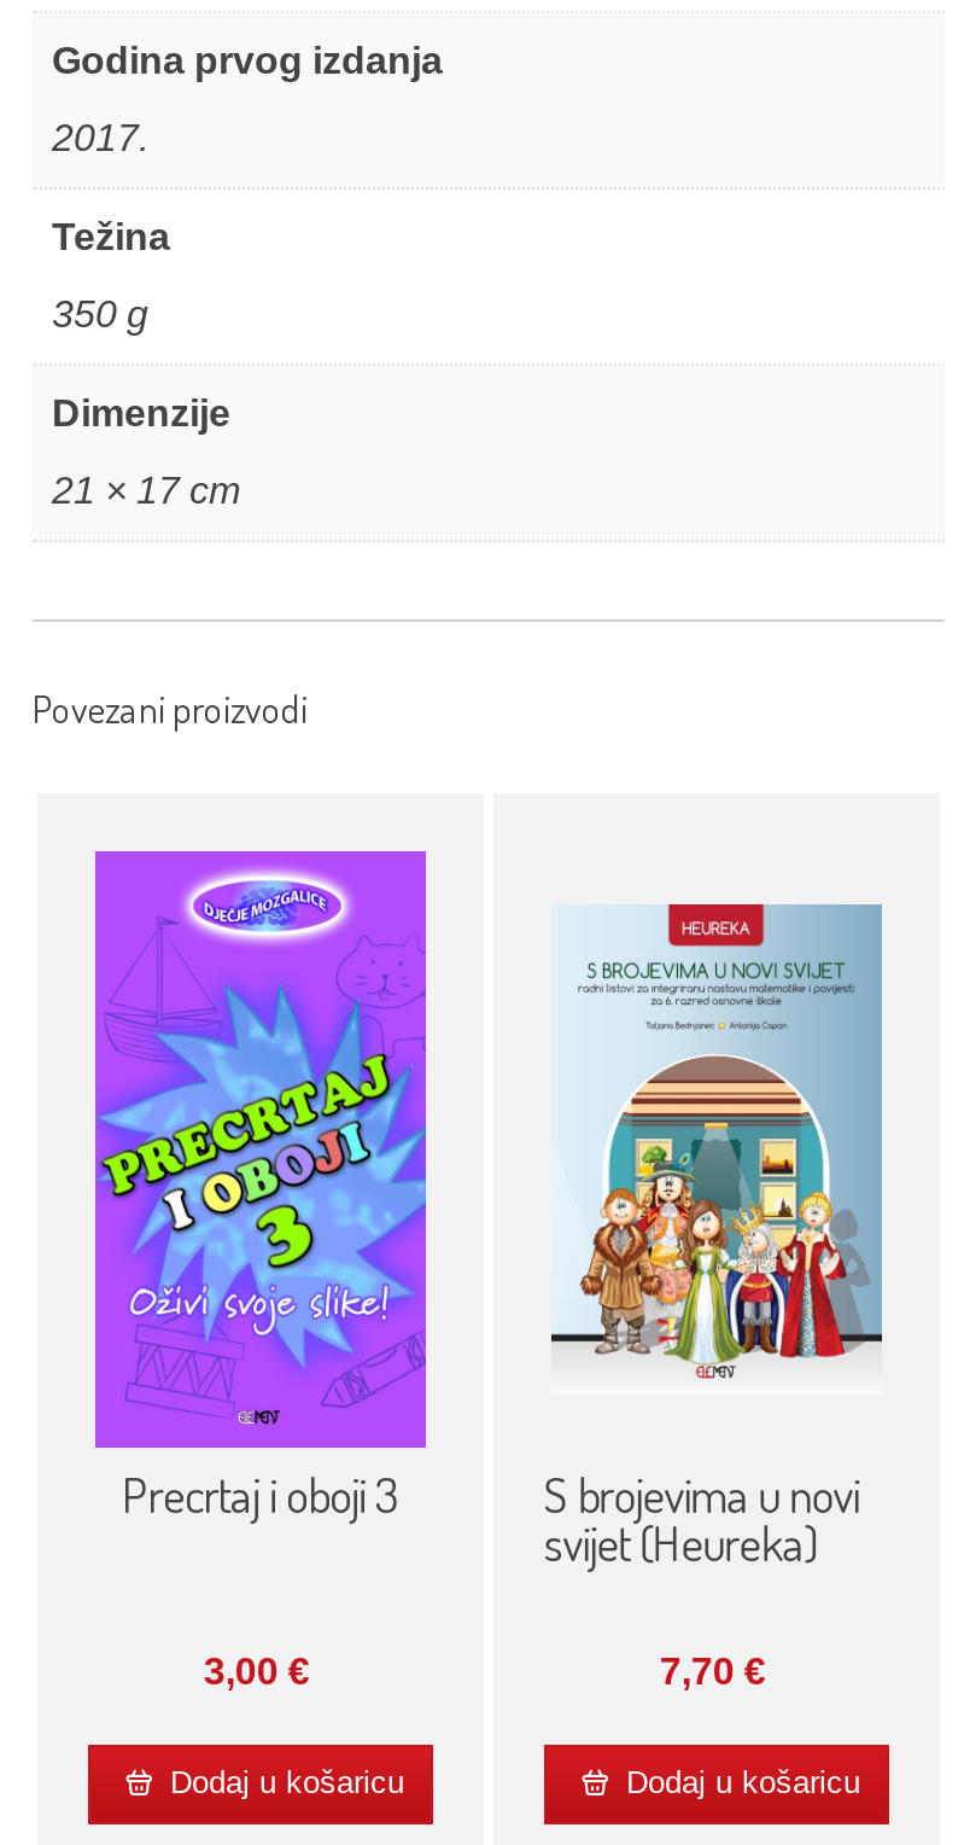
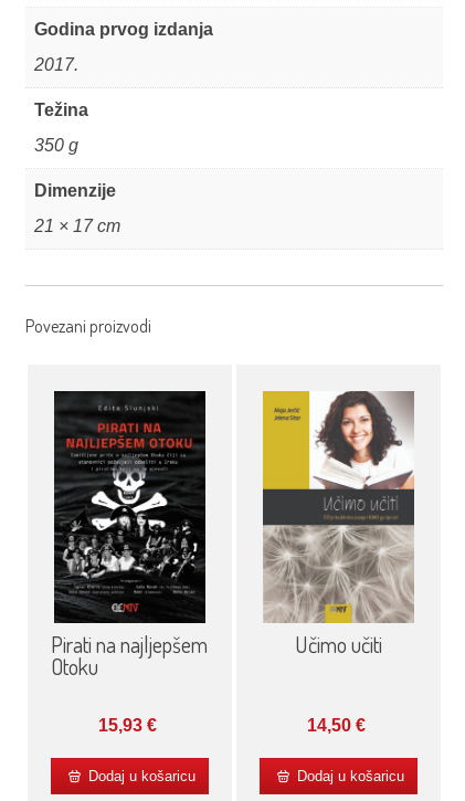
[93,849,428,1354] [image] -> [53,390,207,621] [image]
[551,902,884,1356] [image] -> [262,390,415,622] [image]
[122,1463,399,1526] Precrtaj i oboji 3 -> [51,630,207,680] Pirati na najljepšem | Otoku
[544,1463,860,1574] S brojevima u novi | svijet (Heureka) -> [295,630,382,658] Učimo učiti
[204,1650,310,1691] 3,00 € -> [99,715,157,734] 15,93 €
[660,1650,766,1691] 7,70 € -> [307,715,366,734] 14,50 €

